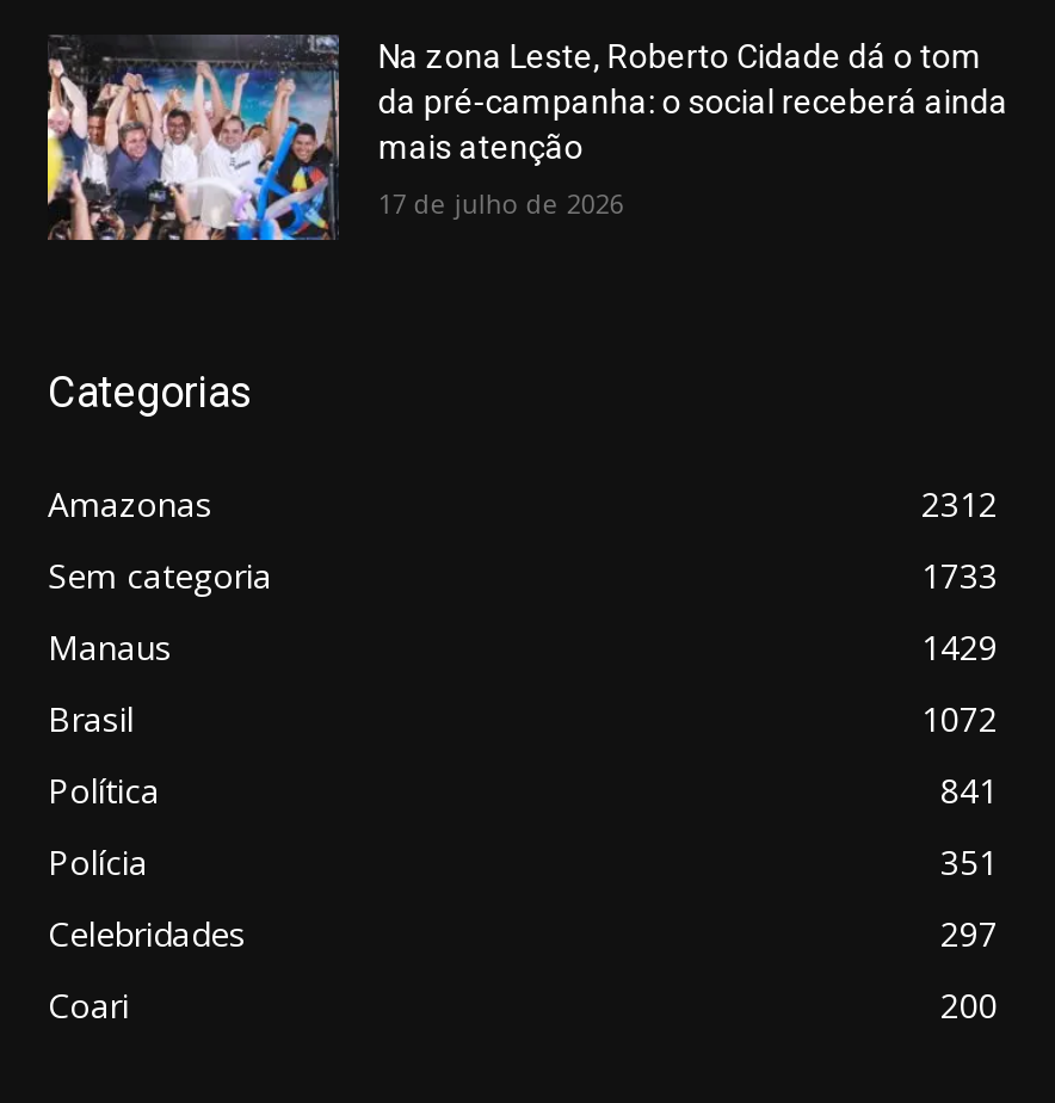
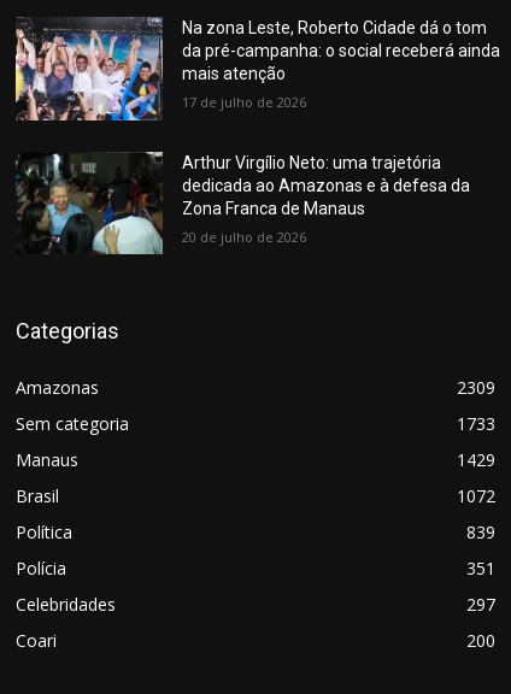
none -> [16,151,471,255] [image] | Arthur Virgílio Neto: uma trajetória | dedicada ao Amazonas e à defesa da | Zona Franca de Manaus | 20 de julho de 2026
[921,481,998,526] 2312 -> [457,376,495,399] 2309
[940,767,998,812] 841 -> [466,521,495,544] 839

